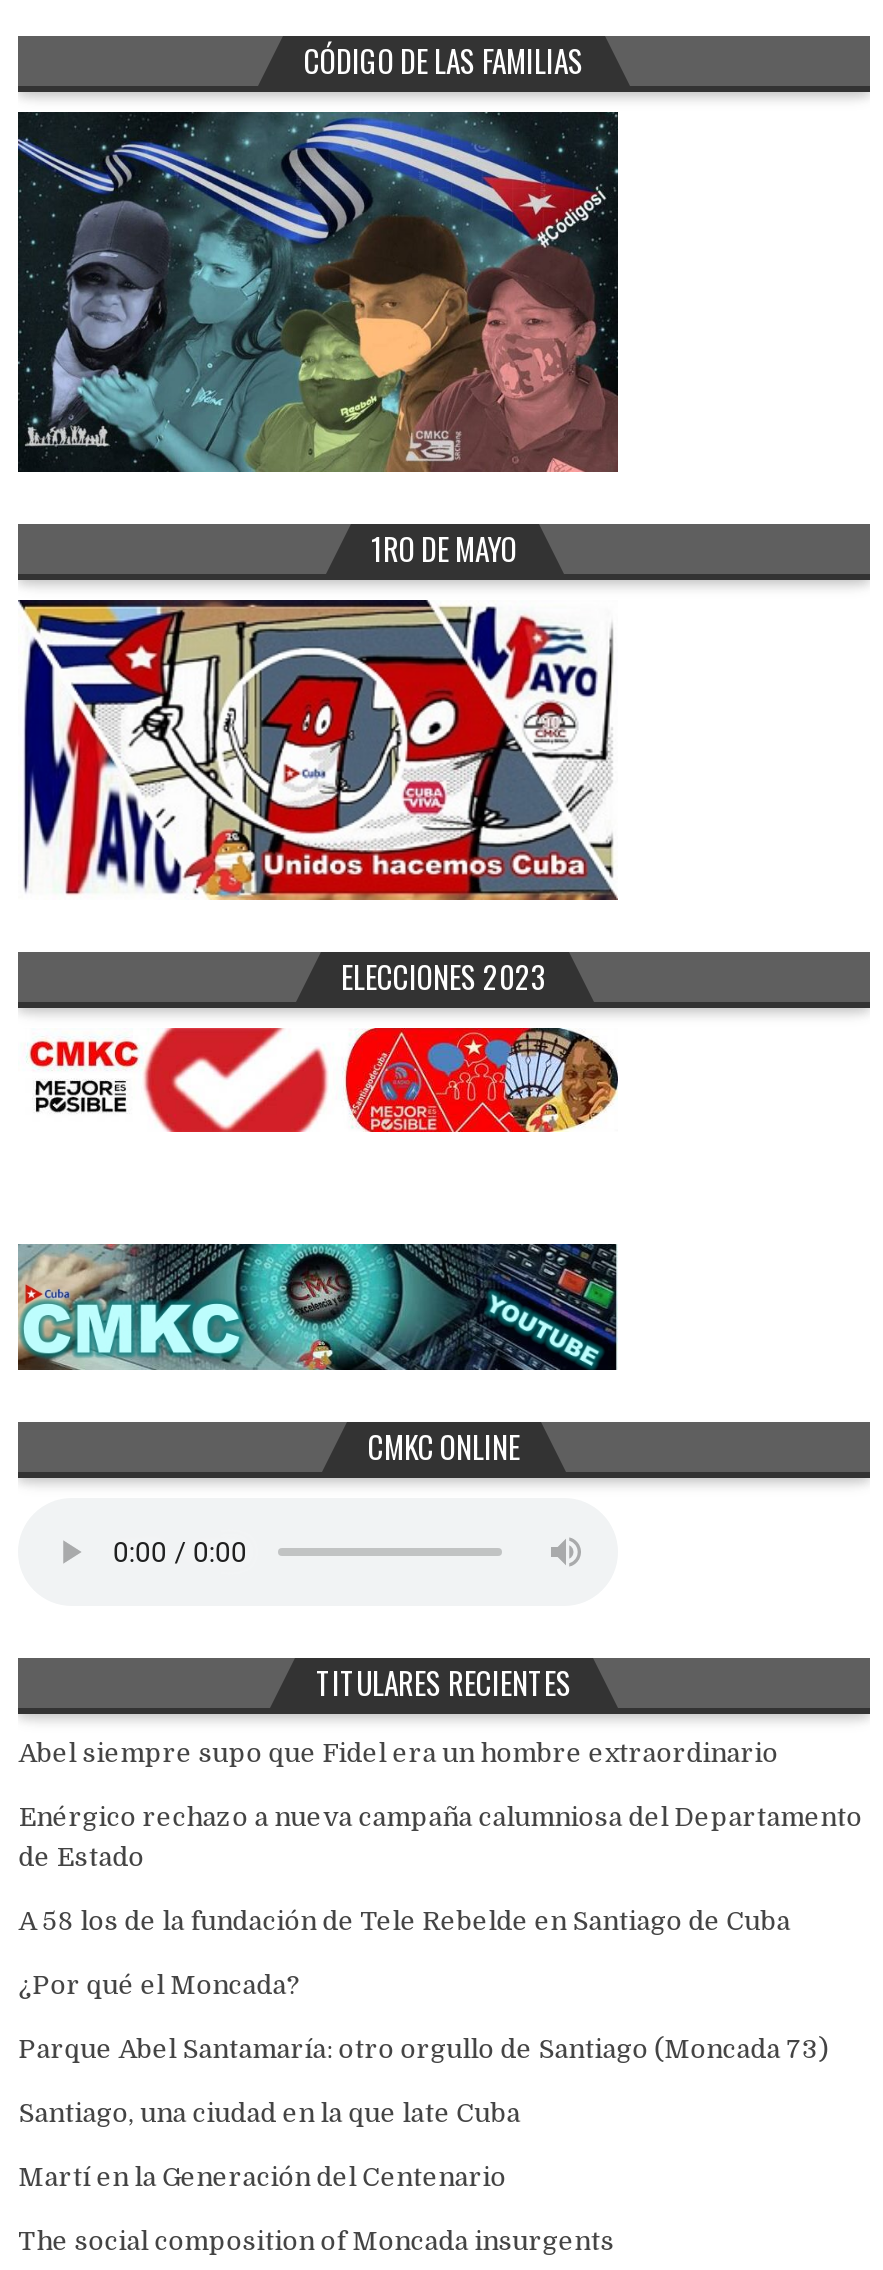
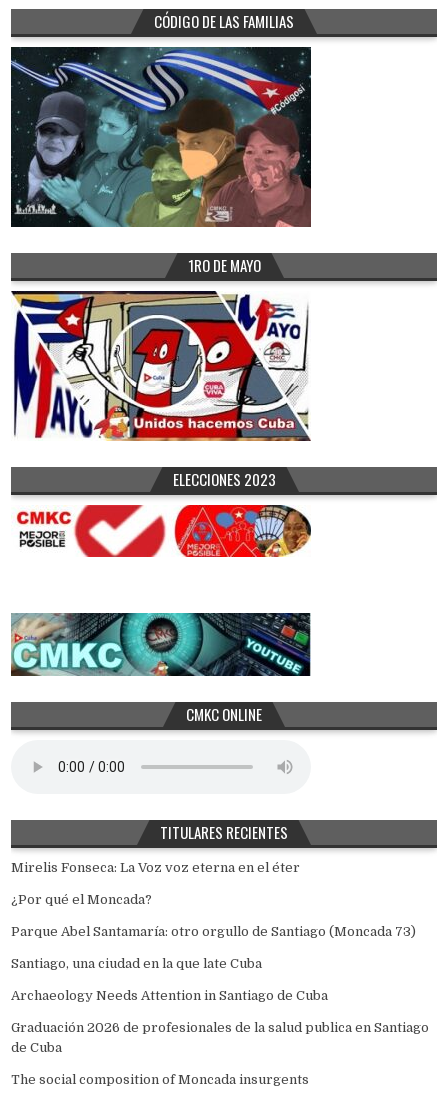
[18,1739,862,1937] Abel siempre supo que Fidel era un hombre extraordinario | Enérgico rechazo a nueva campaña calumniosa del Departamento | de Estado | A 58 los de la fundación de Tele Rebelde en Santiago de Cuba -> [11,860,300,875] Mirelis Fonseca: La Voz voz eterna en el éter
moved [18,1971,828,2129] -> [11,892,416,971]: ¿Por qué el Moncada? | Parque Abel Santamaría: otro orgullo de Santiago (Moncada 73) | Santiago, una ciudad en la que late Cuba
[18,2163,506,2193] Martí en la Generación del Centenario -> [11,988,429,1055] Archaeology Needs Attention in Santiago de Cuba | Graduación 2026 de profesionales de la salud publica en Santiago | de Cuba

